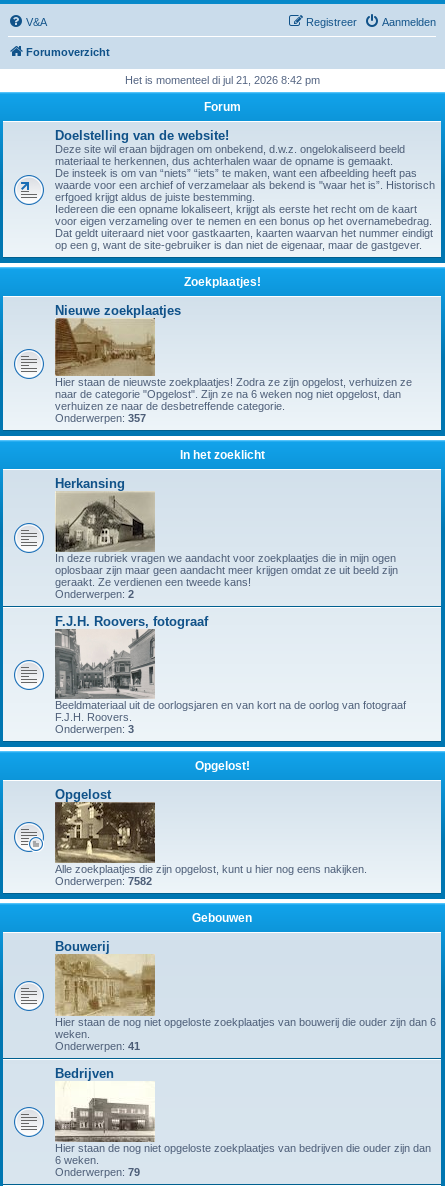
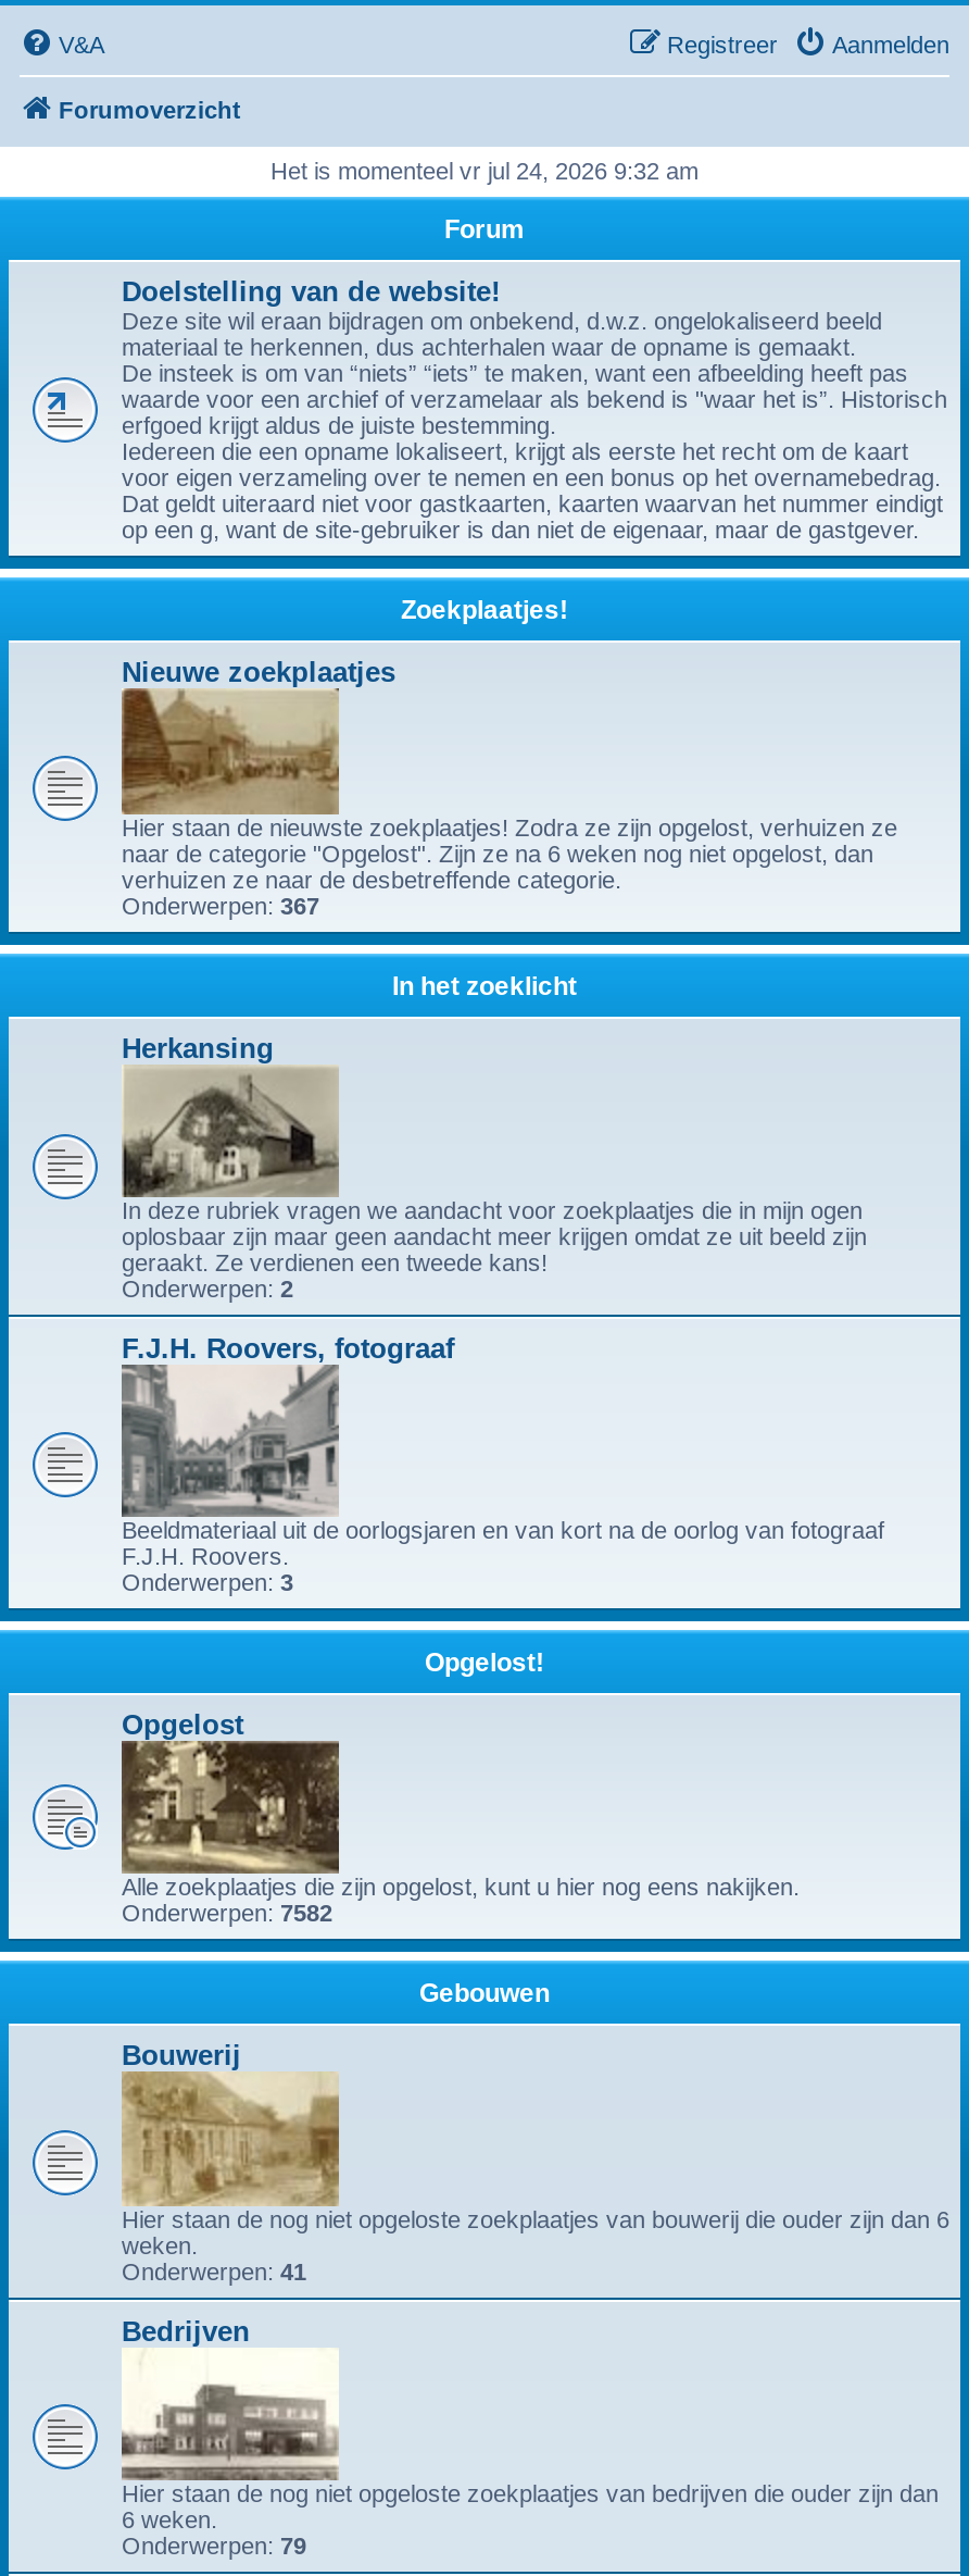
[124,74,319,86] Het is momenteel di jul 21, 2026 8:42 pm -> [270,158,699,184] Het is momenteel vr jul 24, 2026 9:32 am
[55,412,146,424] Onderwerpen: 357 -> [122,893,319,919] Onderwerpen: 367

